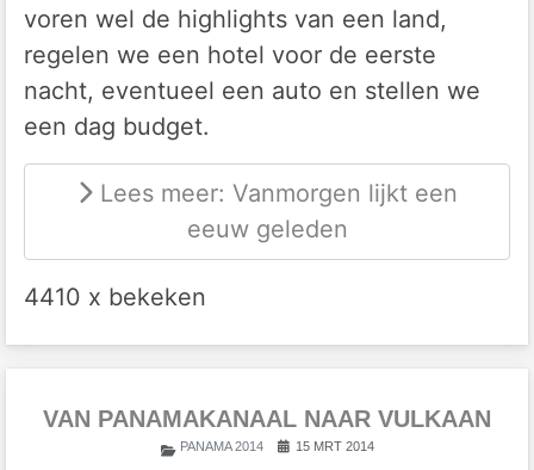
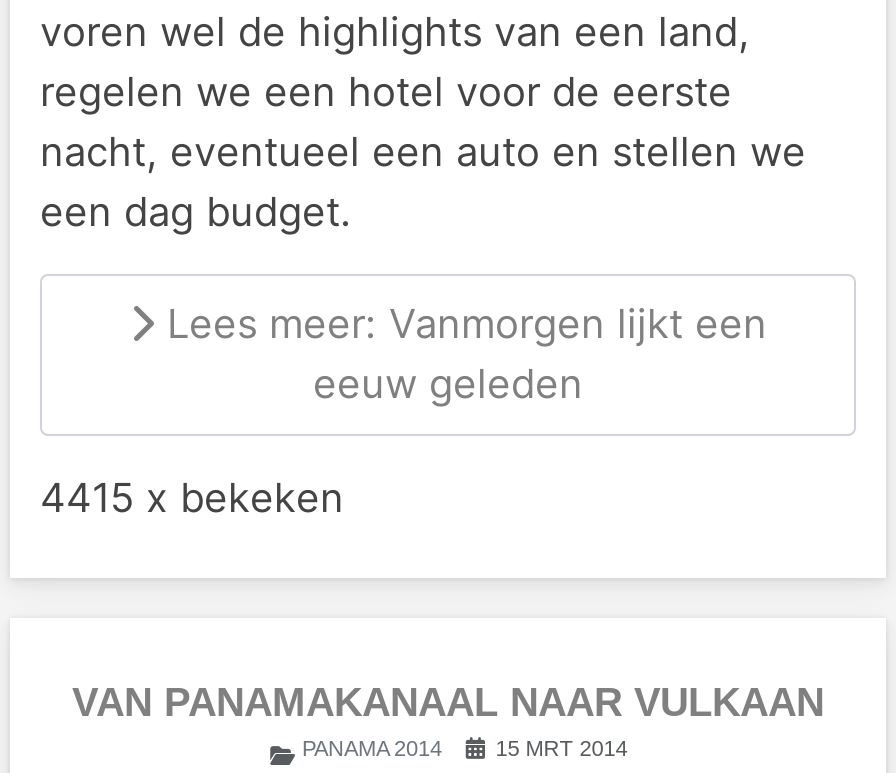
[24,282,206,311] 4410 x bekeken -> [40,473,344,521] 4415 x bekeken

